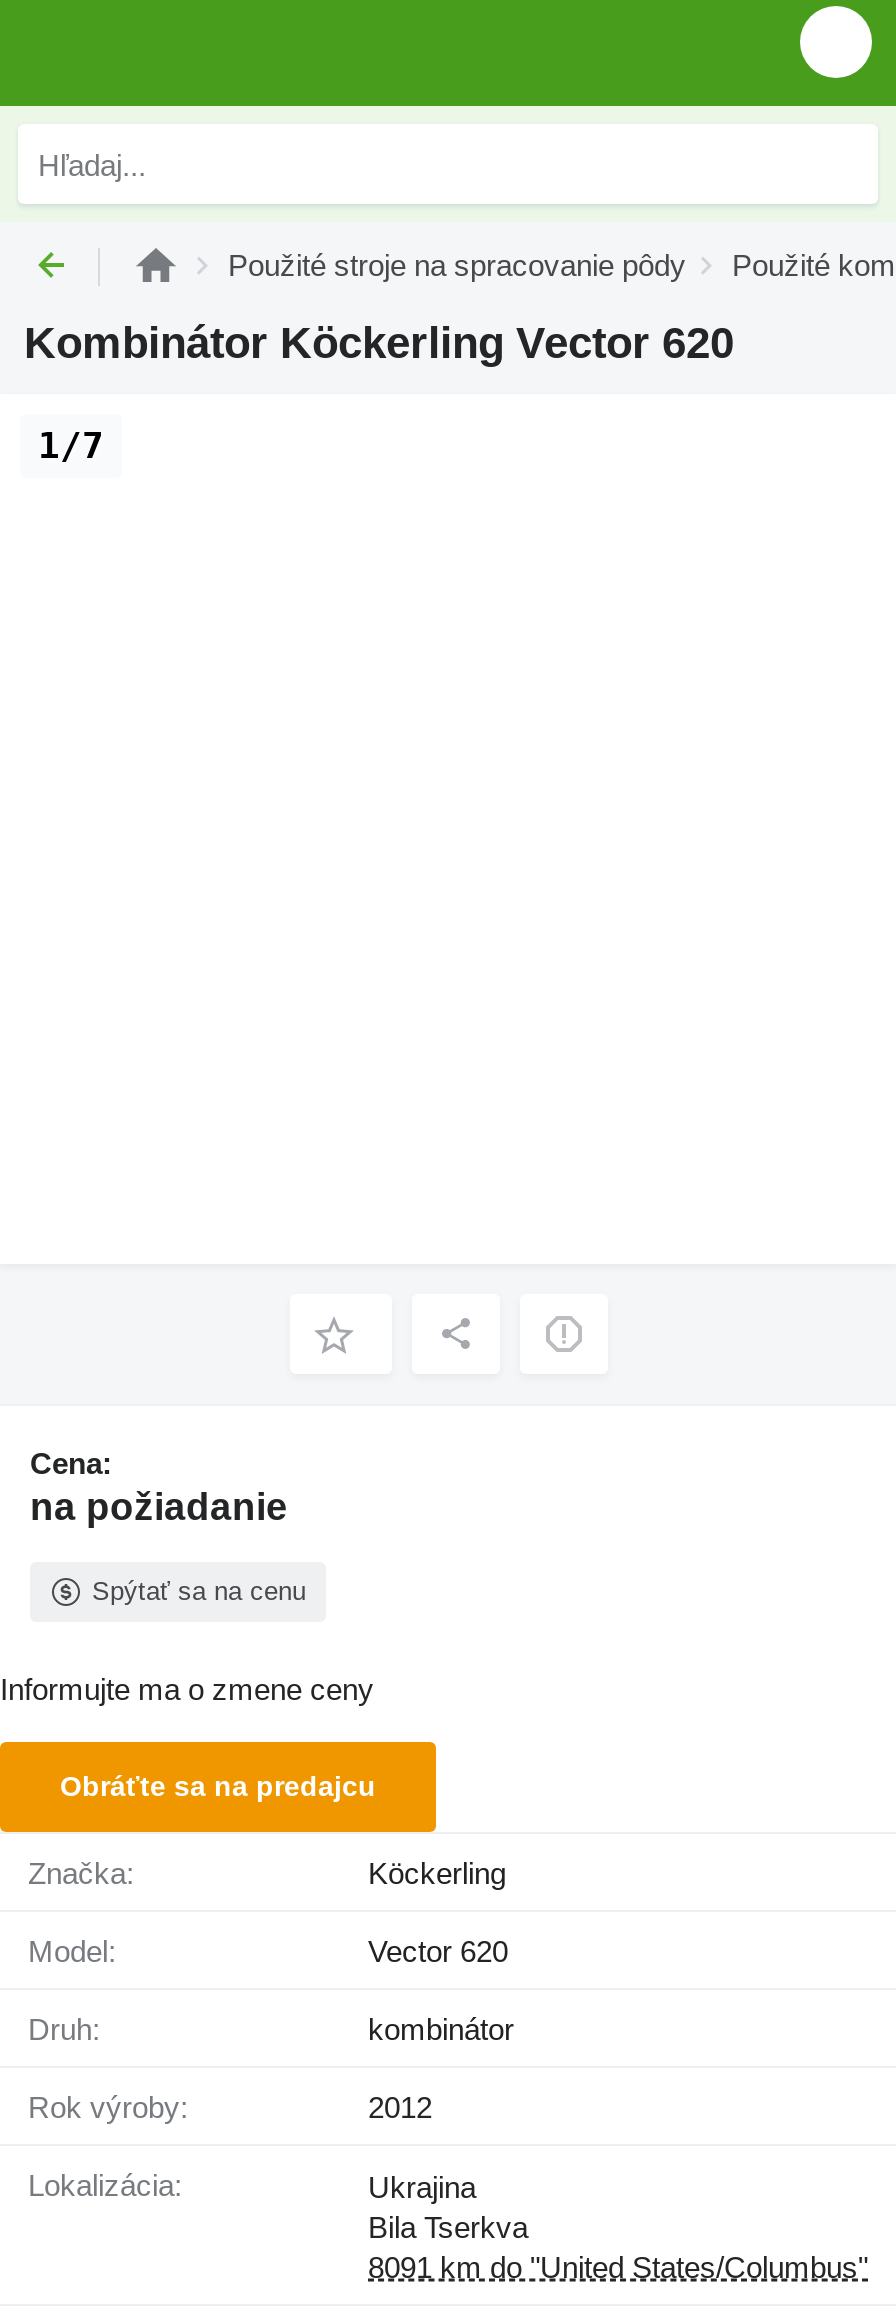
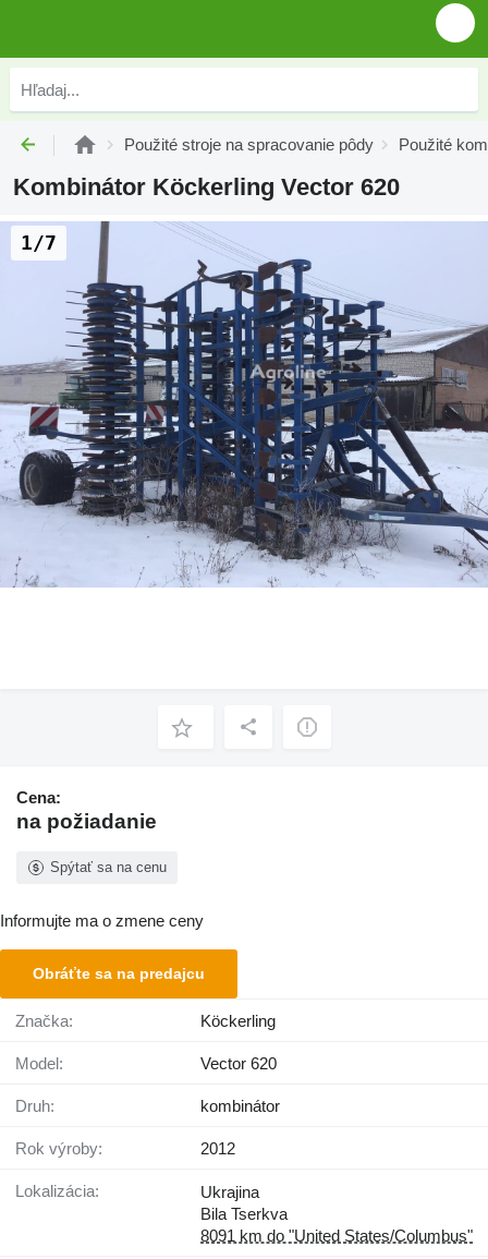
none -> [3,220,485,589] [image]

